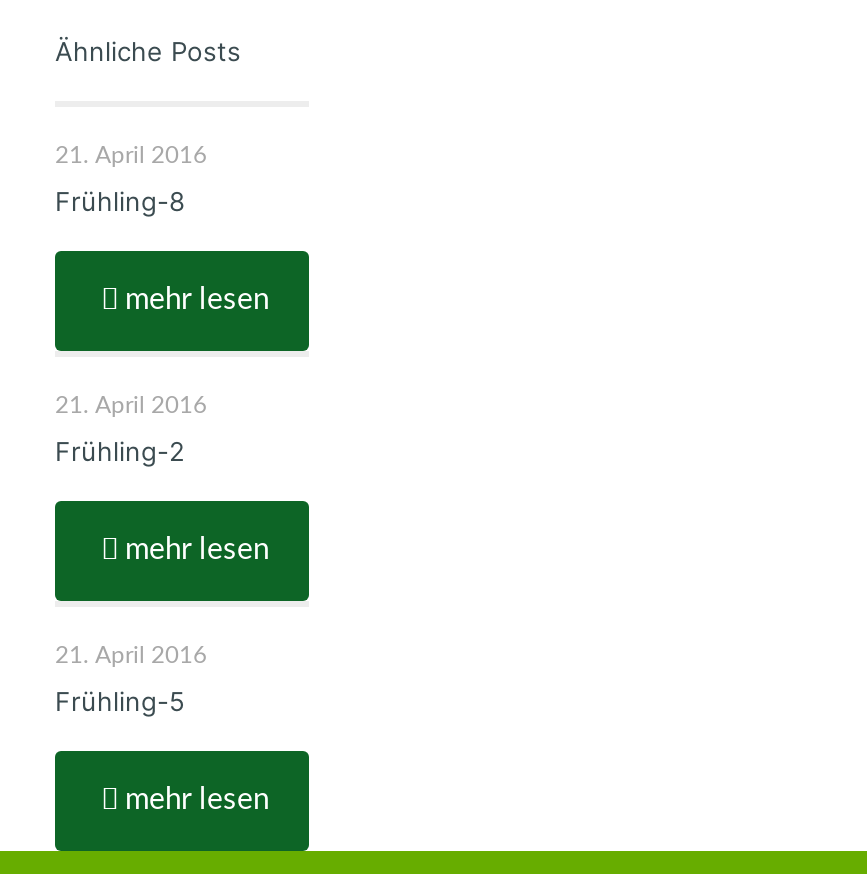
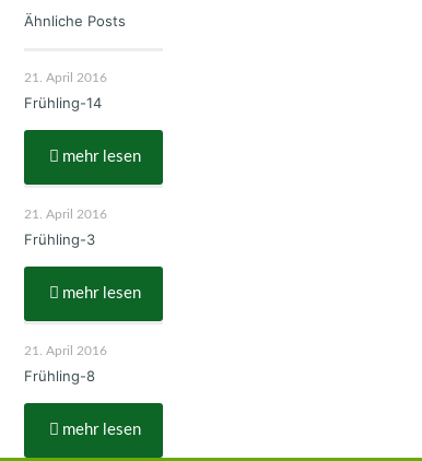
[55,185,185,217] Frühling-8 -> [24,94,102,111] Frühling-14
[55,435,185,467] Frühling-2 -> [24,230,95,248] Frühling-3
[55,685,185,717] Frühling-5 -> [24,367,95,385] Frühling-8

